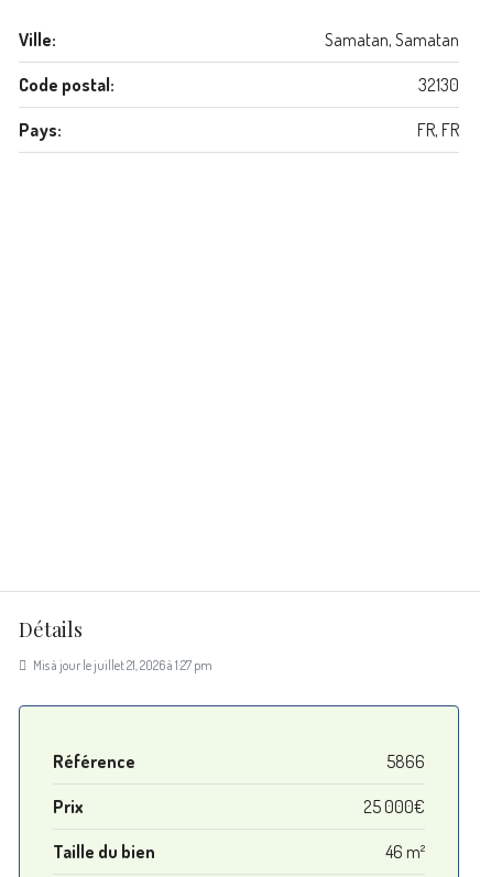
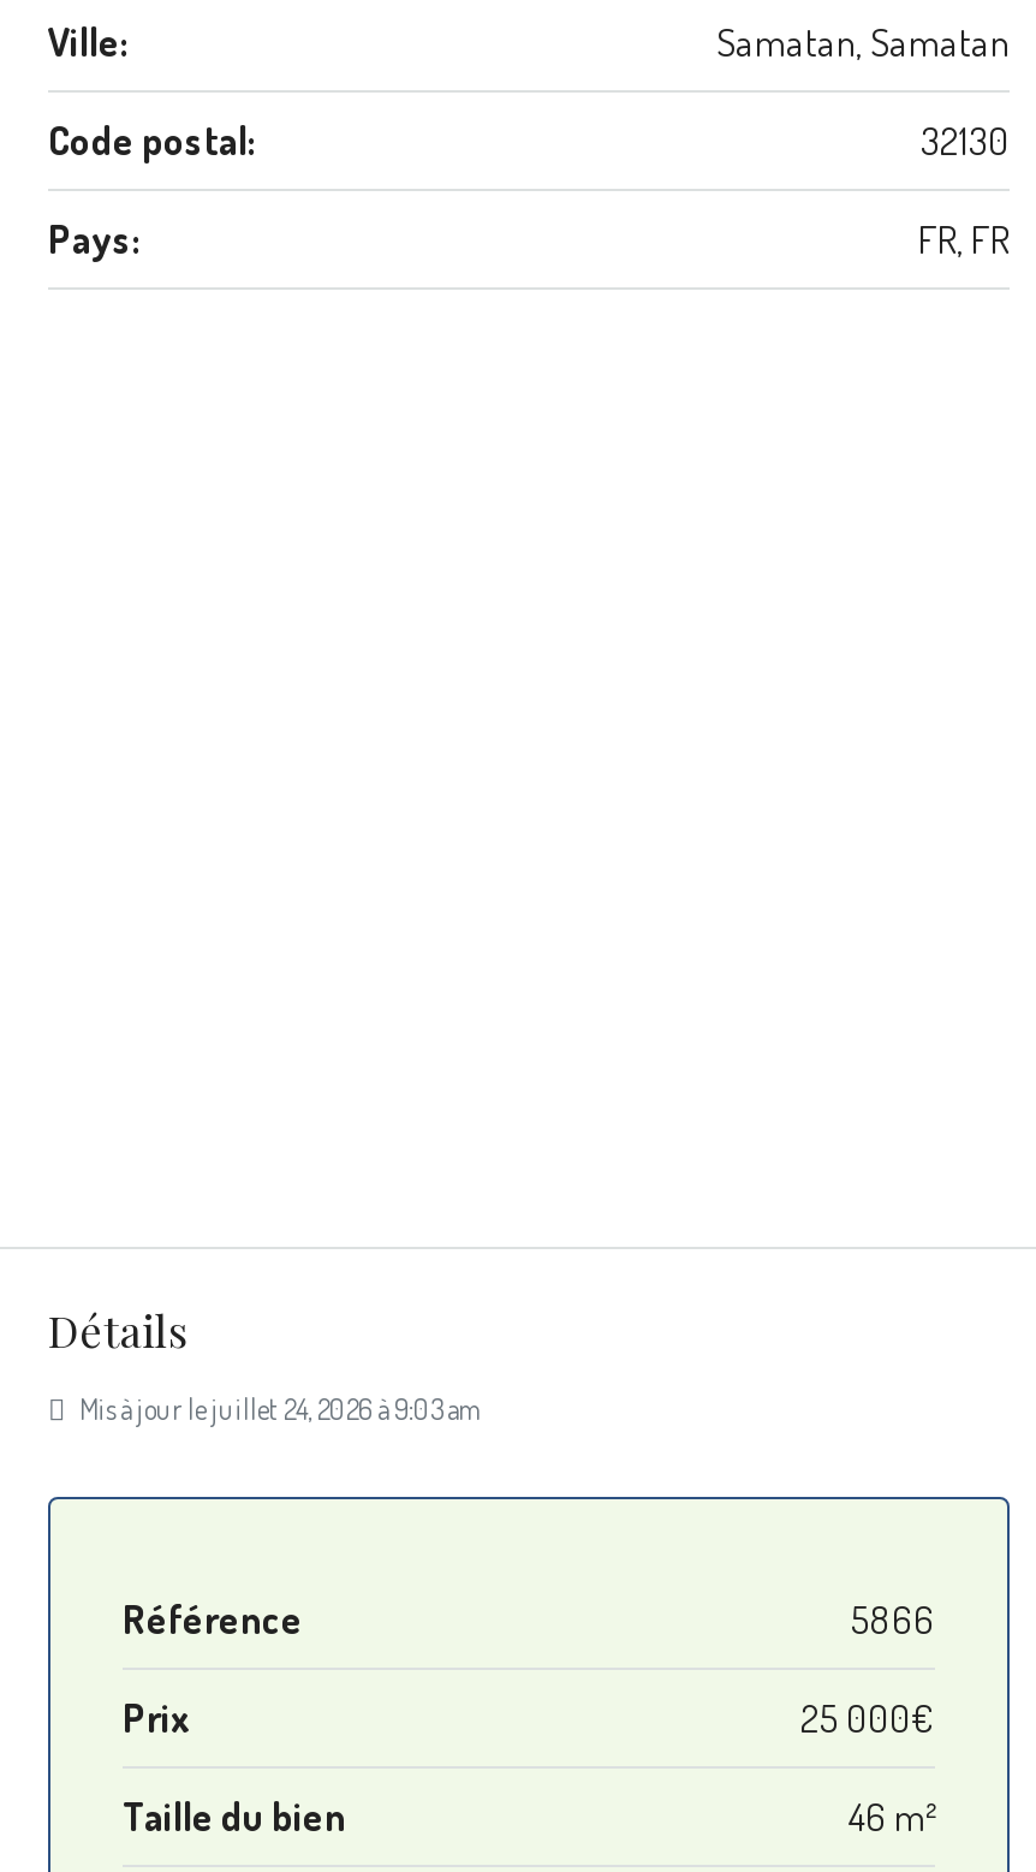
[31,656,212,673] Mis à jour le juillet 21, 2026 à 1:27 pm -> [75,1390,486,1426] Mis à jour le juillet 24, 2026 à 9:03 am

